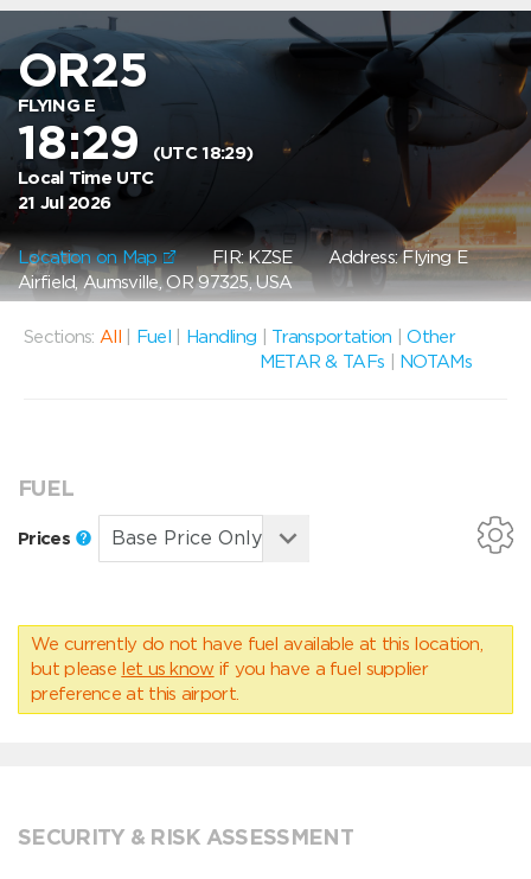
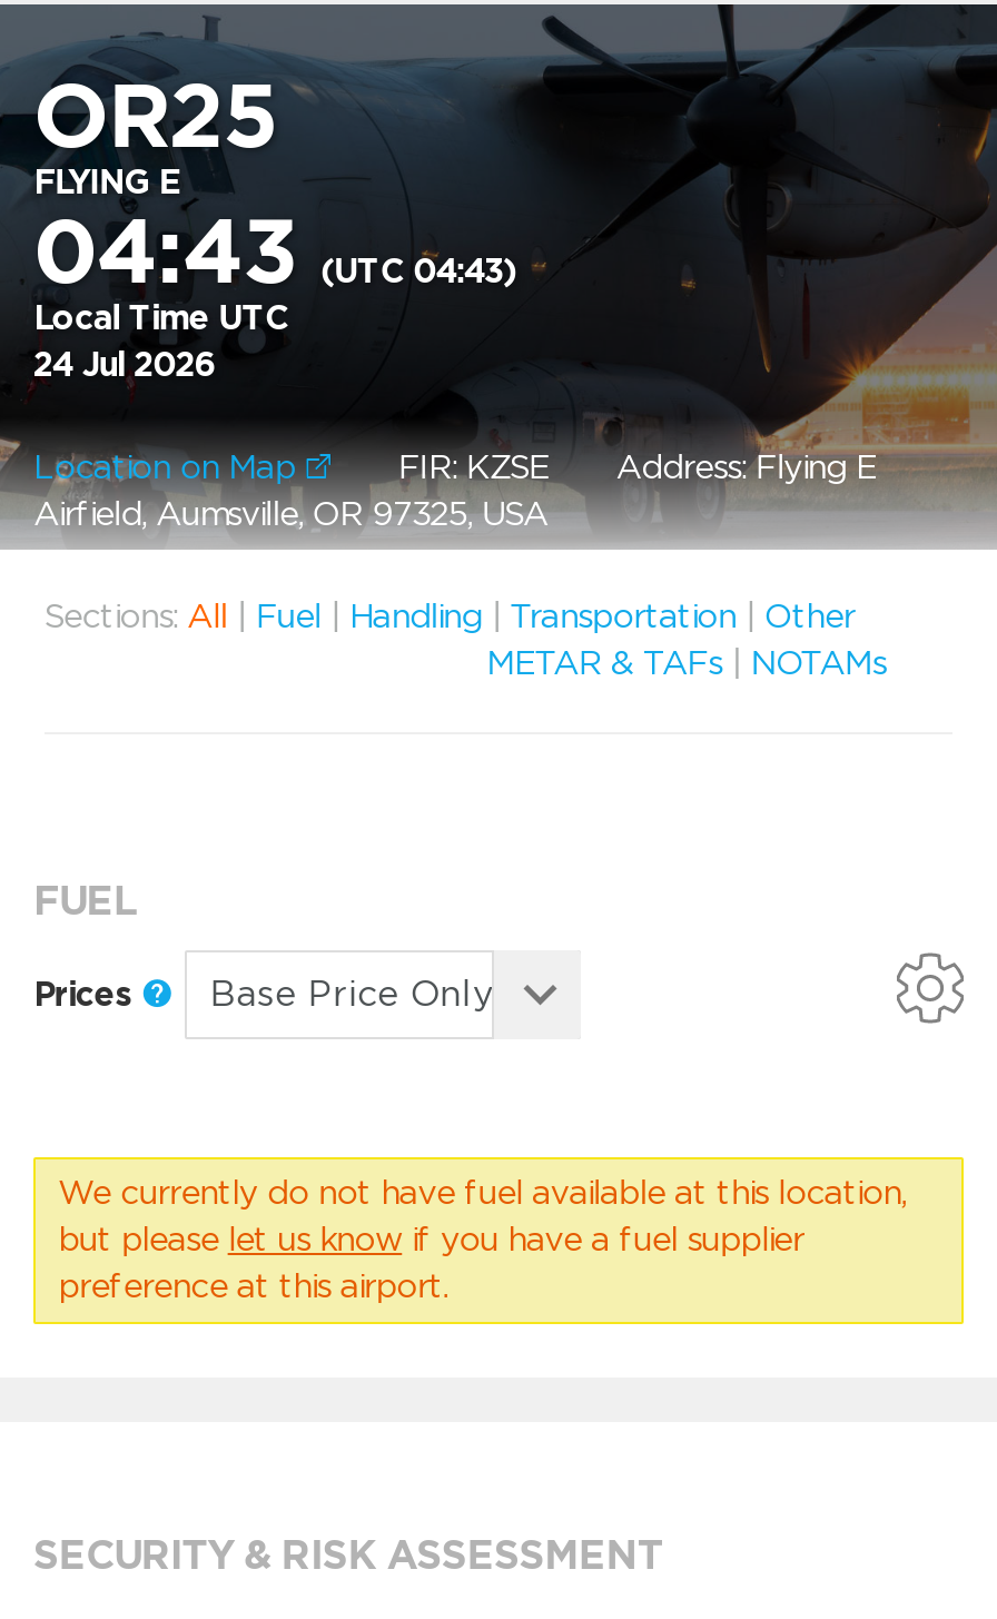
[18,114,253,171] 18:29 (UTC 18:29) -> [33,198,517,305] 04:43 (UTC 04:43)
[18,192,111,214] 21 Jul 2026 -> [33,345,214,385] 24 Jul 2026

